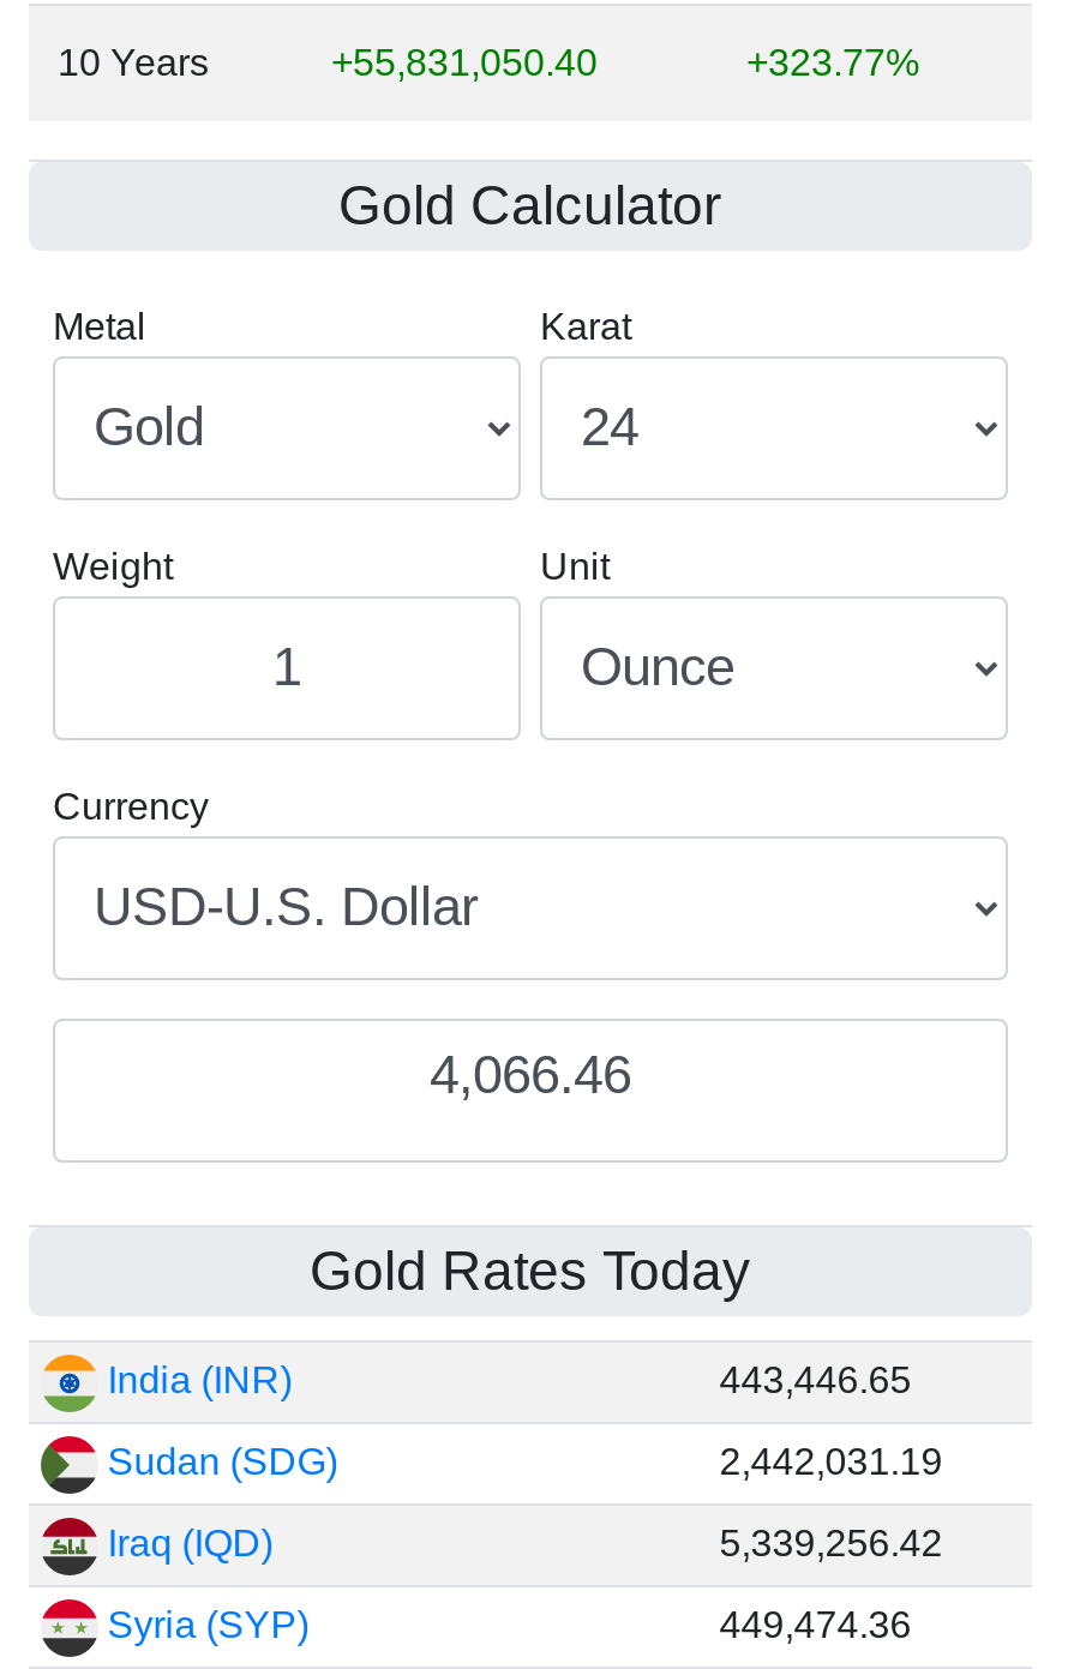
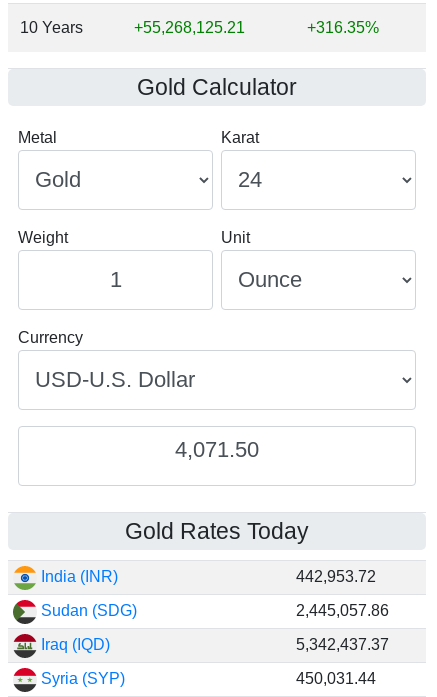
[331,42,598,83] +55,831,050.40 -> [134,19,245,36] +55,268,125.21
[746,42,919,83] +323.77% -> [307,19,379,36] +316.35%
[430,1045,631,1105] 4,066.46 -> [175,437,259,462] 4,071.50
[720,1359,912,1400] 443,446.65 -> [296,568,376,585] 442,953.72
[720,1441,943,1482] 2,442,031.19 -> [296,602,389,619] 2,445,057.86
[720,1523,943,1563] 5,339,256.42 -> [296,636,389,653] 5,342,437.37
[720,1604,912,1645] 449,474.36 -> [296,670,376,687] 450,031.44

